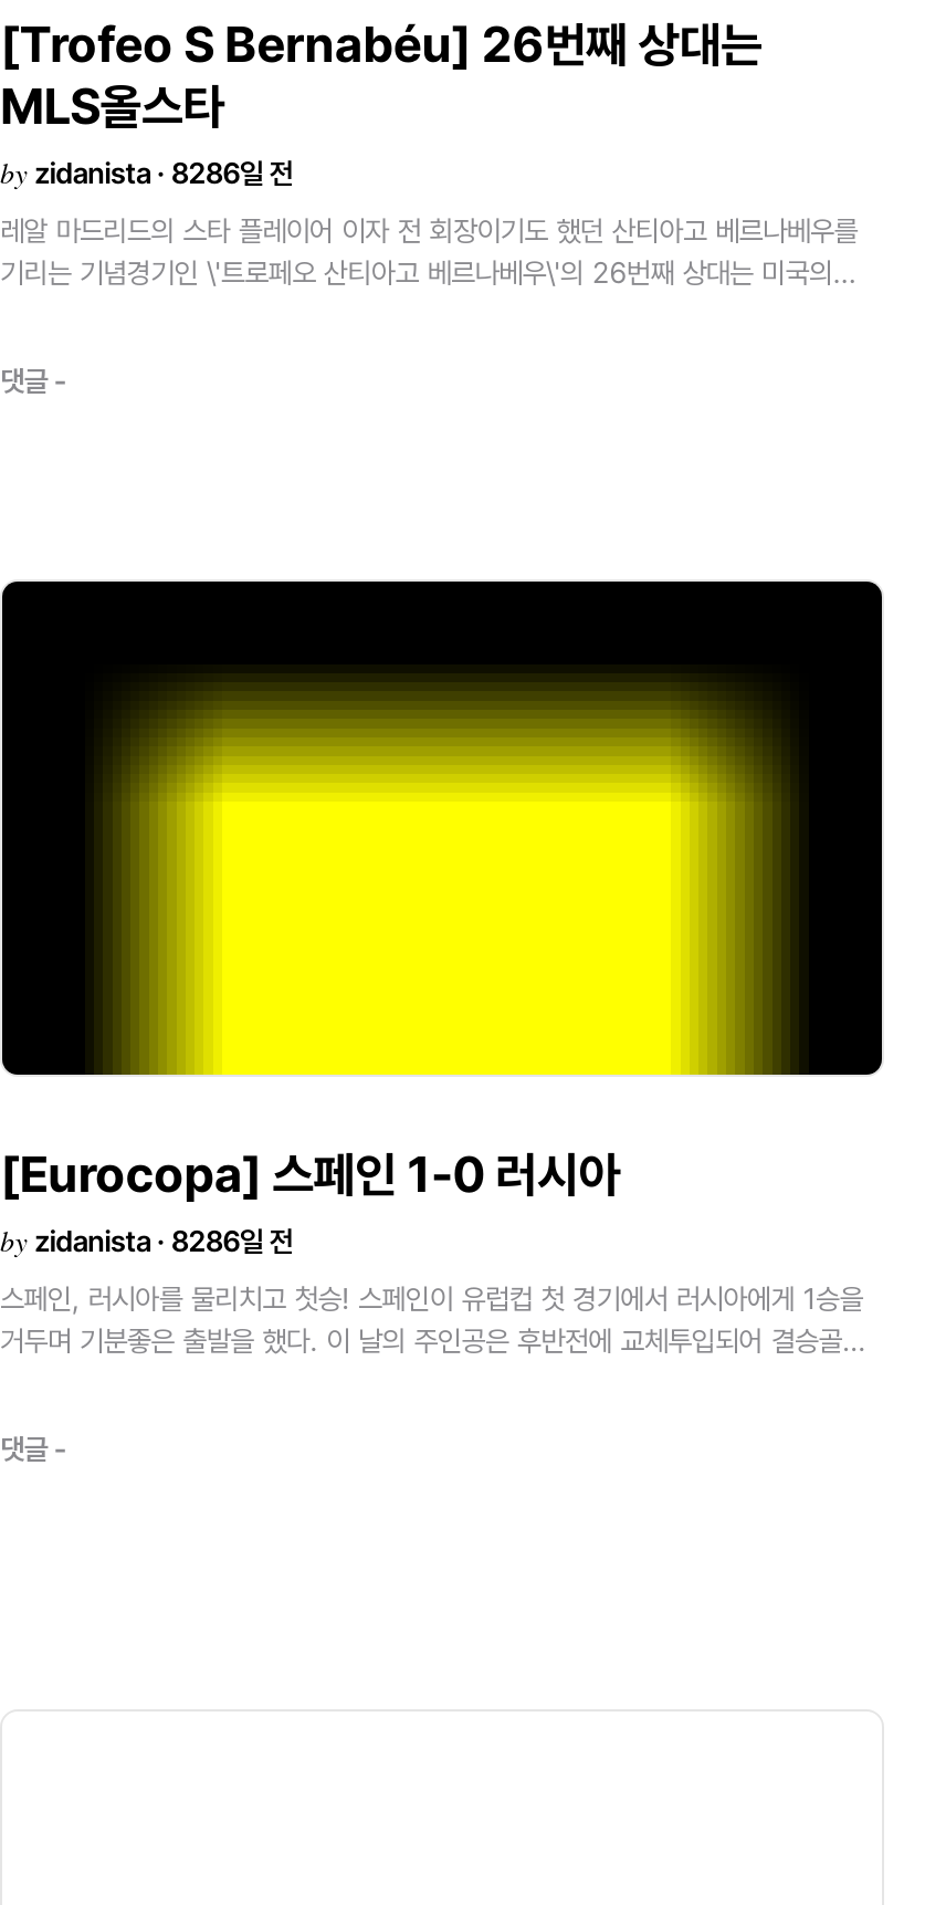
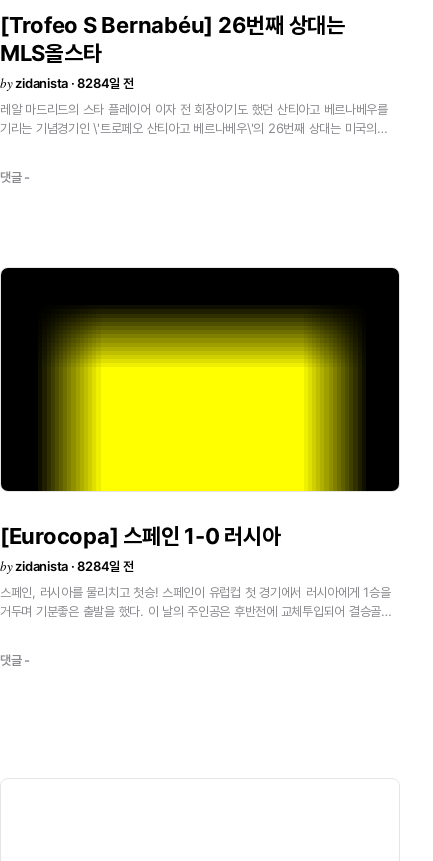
[0,153,293,192] by zidanista · 8286일 전 -> [0,74,133,92] by zidanista · 8284일 전
[0,1221,293,1260] by zidanista · 8286일 전 -> [0,557,133,575] by zidanista · 8284일 전

